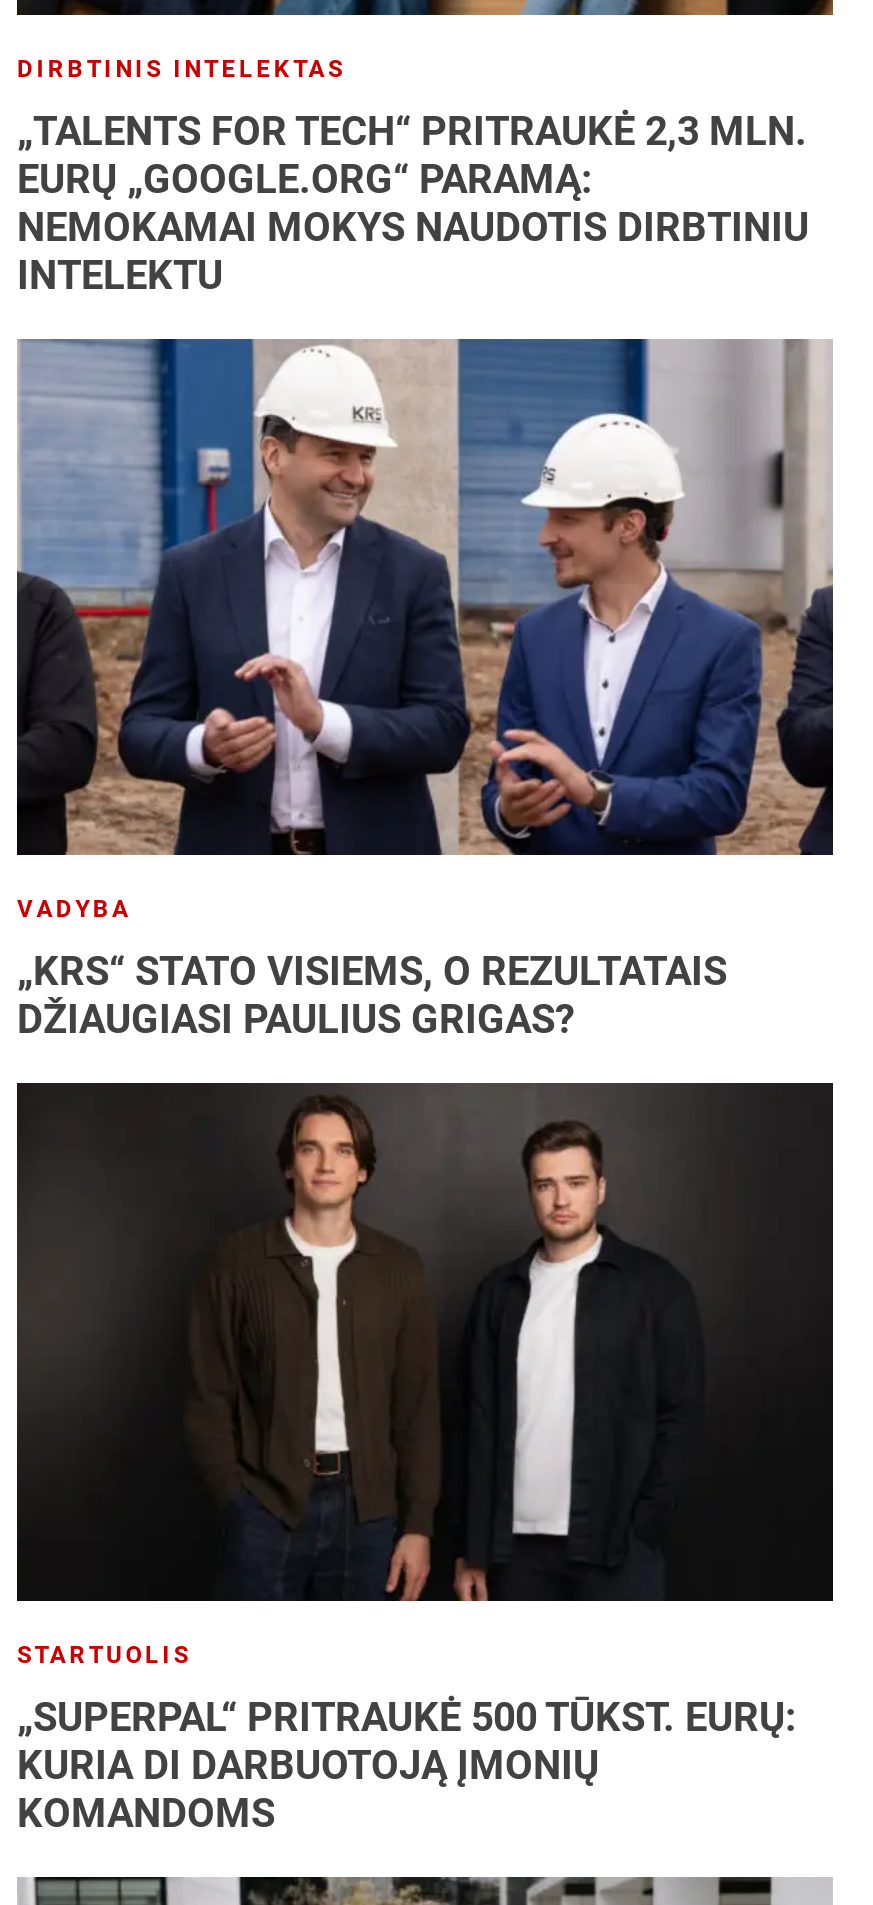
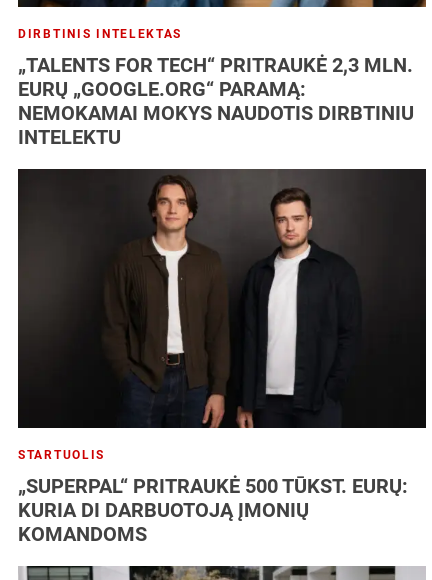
[17,336,833,1044] [image] | VADYBA | „KRS“ STATO VISIEMS, O REZULTATAIS | DŽIAUGIASI PAULIUS GRIGAS? -> none

